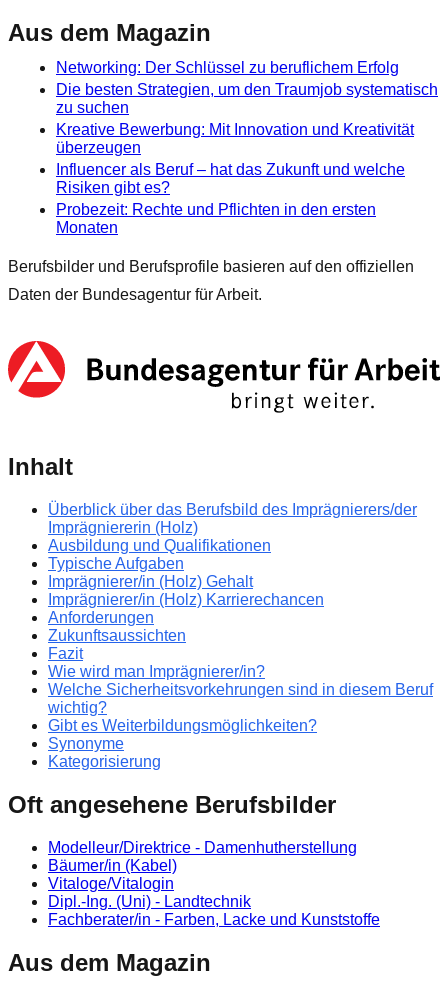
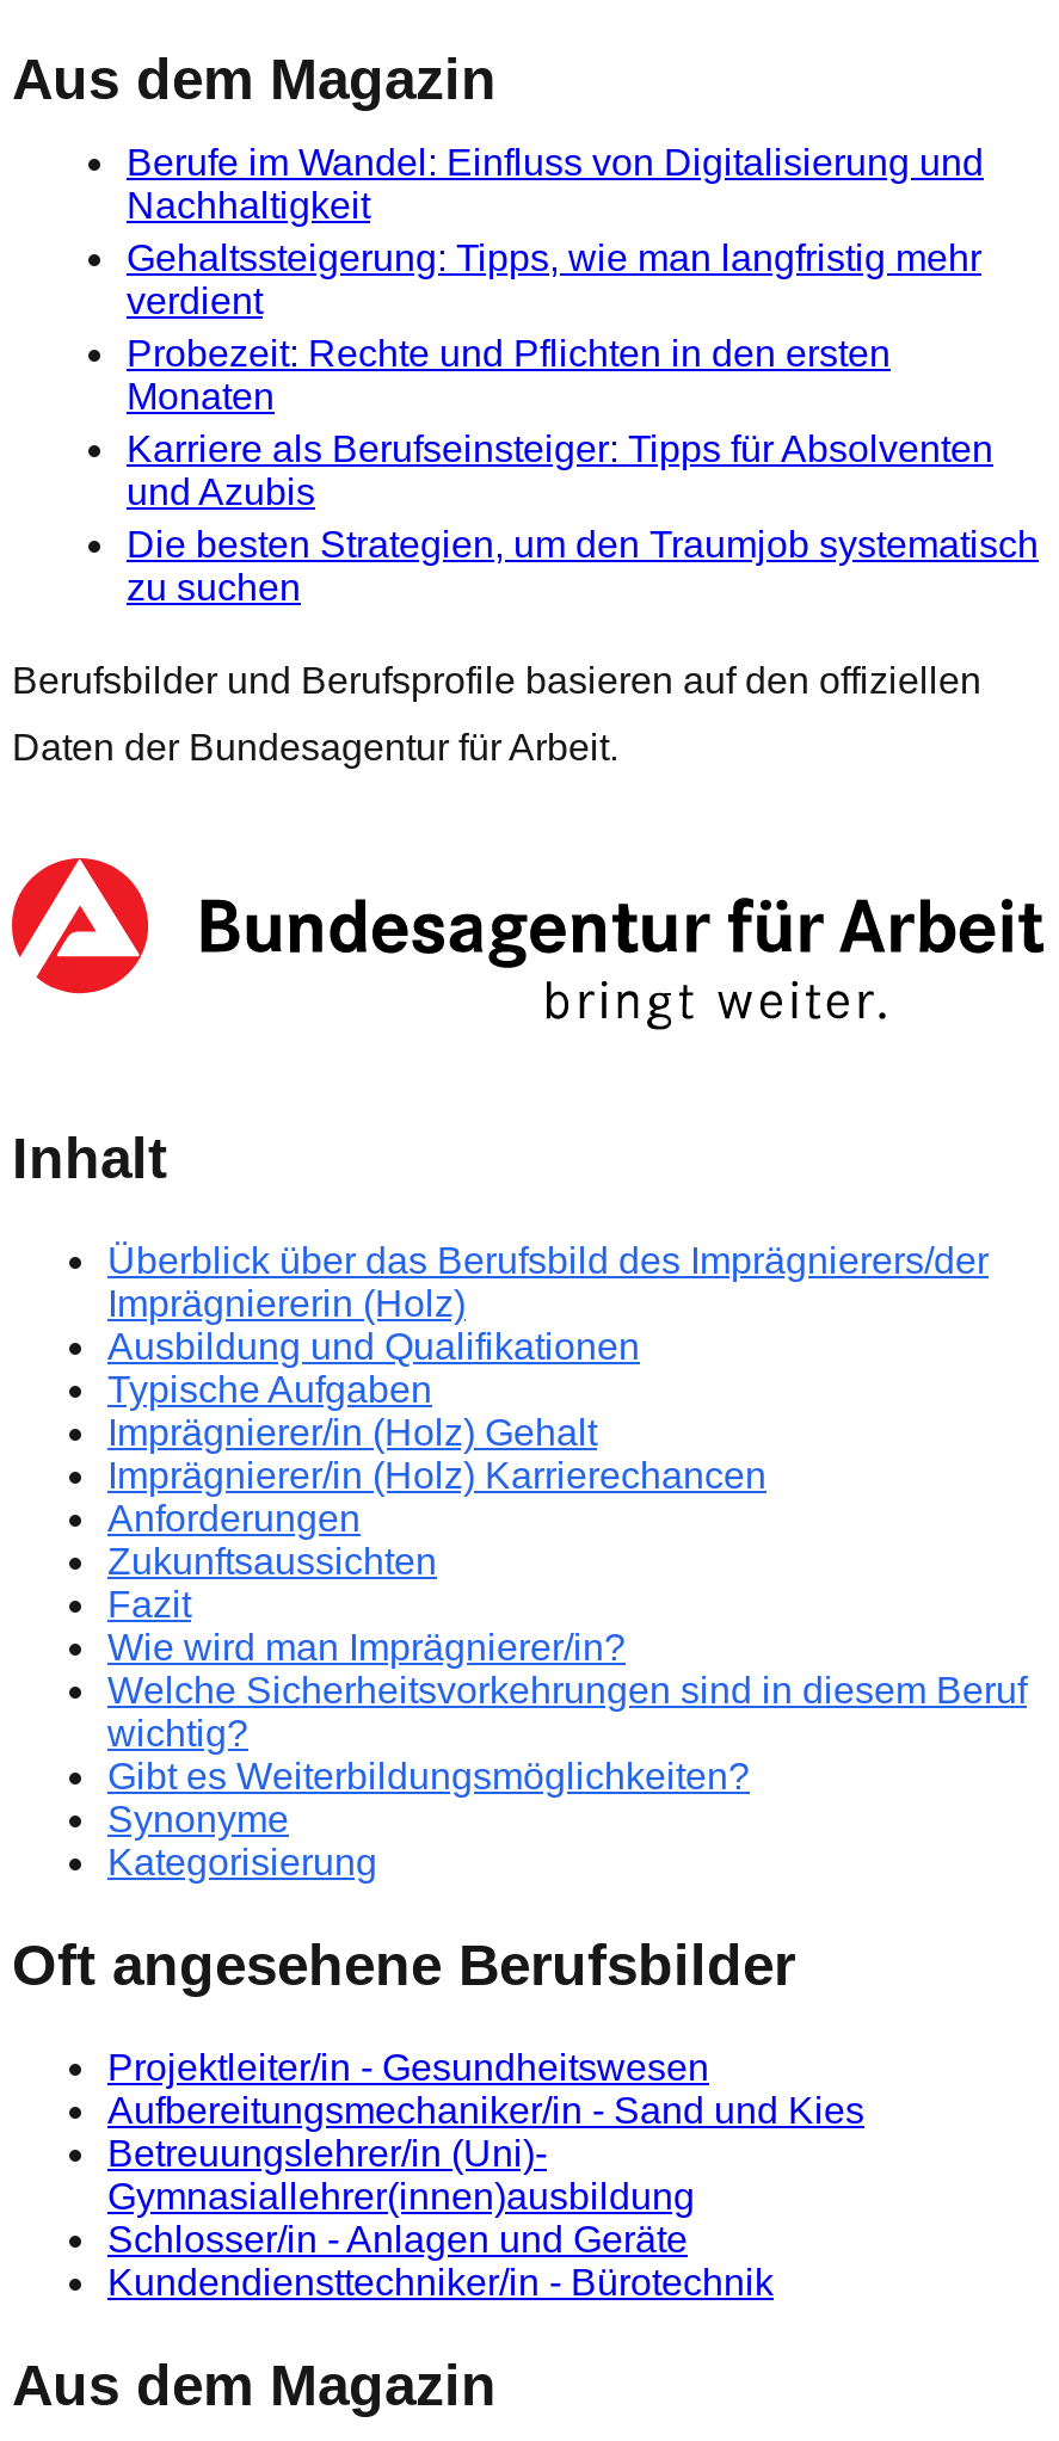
[56,59,399,76] Networking: Der Schlüssel zu beruflichem Erfolg -> [127,142,993,512] Berufe im Wandel: Einfluss von Digitalisierung und | Nachhaltigkeit | Gehaltssteigerung: Tipps, wie man langfristig mehr | verdient | Karriere als Berufseinsteiger: Tipps für Absolventen | und Azubis
moved [56,81,438,116] -> [127,524,1039,607]: Die besten Strategien, um den Traumjob systematisch | zu suchen
[56,121,414,196] Kreative Bewerbung: Mit Innovation und Kreativität | überzeugen | Influencer als Beruf – hat das Zukunft und welche | Risiken gibt es? -> none
moved [56,201,376,236] -> [127,333,891,416]: Probezeit: Rechte und Pflichten in den ersten | Monaten
[48,839,380,928] Modelleur/Direktrice - Damenhutherstellung | Bäumer/in (Kabel) | Vitaloge/Vitalogin | Dipl.-Ing. (Uni) - Landtechnik | Fachberater/in - Farben, Lacke und Kunststoffe -> [107,2047,864,2302] Projektleiter/in - Gesundheitswesen | Aufbereitungsmechaniker/in - Sand und Kies | Betreuungslehrer/in (Uni)- | Gymnasiallehrer(innen)ausbildung | Schlosser/in - Anlagen und Geräte | Kundendiensttechniker/in - Bürotechnik

